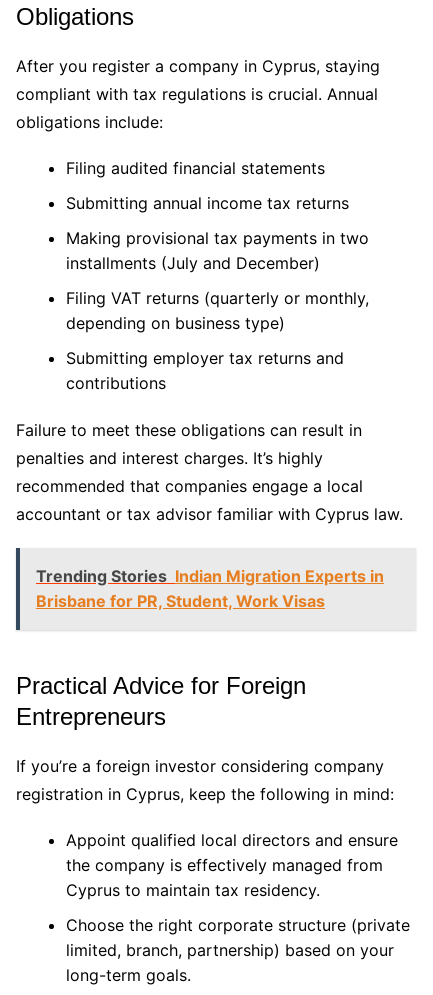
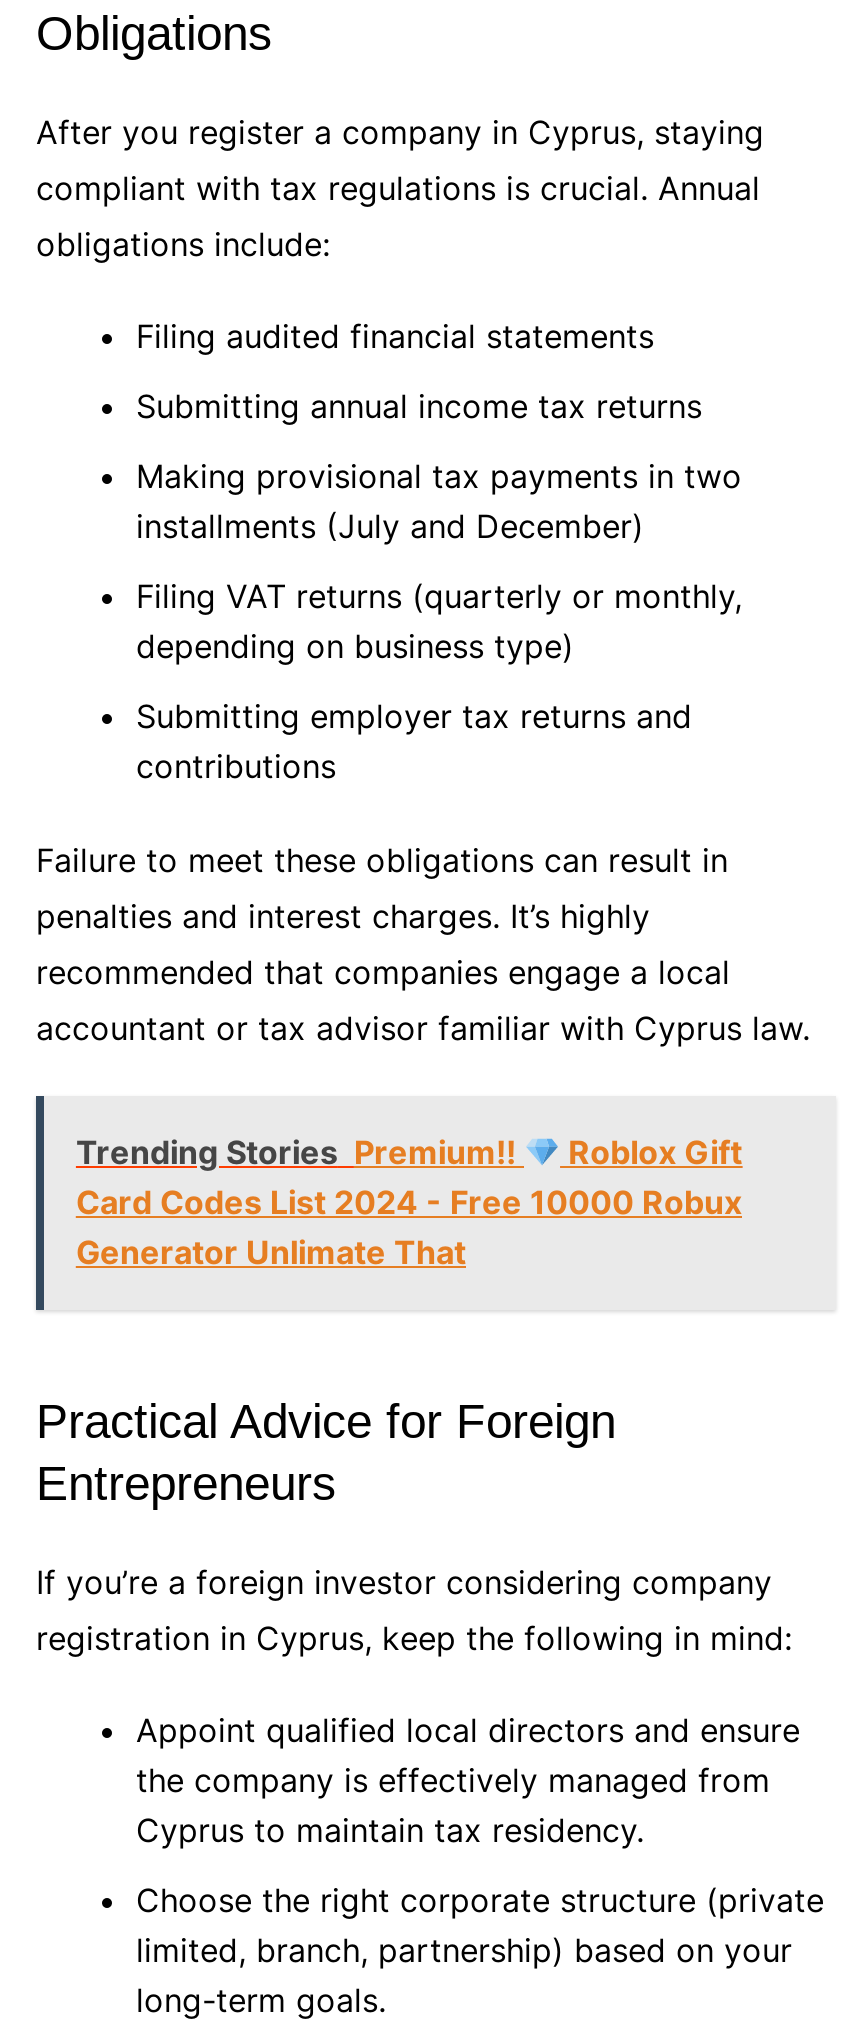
[36,566,384,611] Trending Stories Indian Migration Experts in | Brisbane for PR, Student, Work Visas -> [76,1132,742,1272] Trending Stories Premium!! | Roblox Gift | Card Codes List 2024 - Free 10000 Robux | Generator Unlimate That

